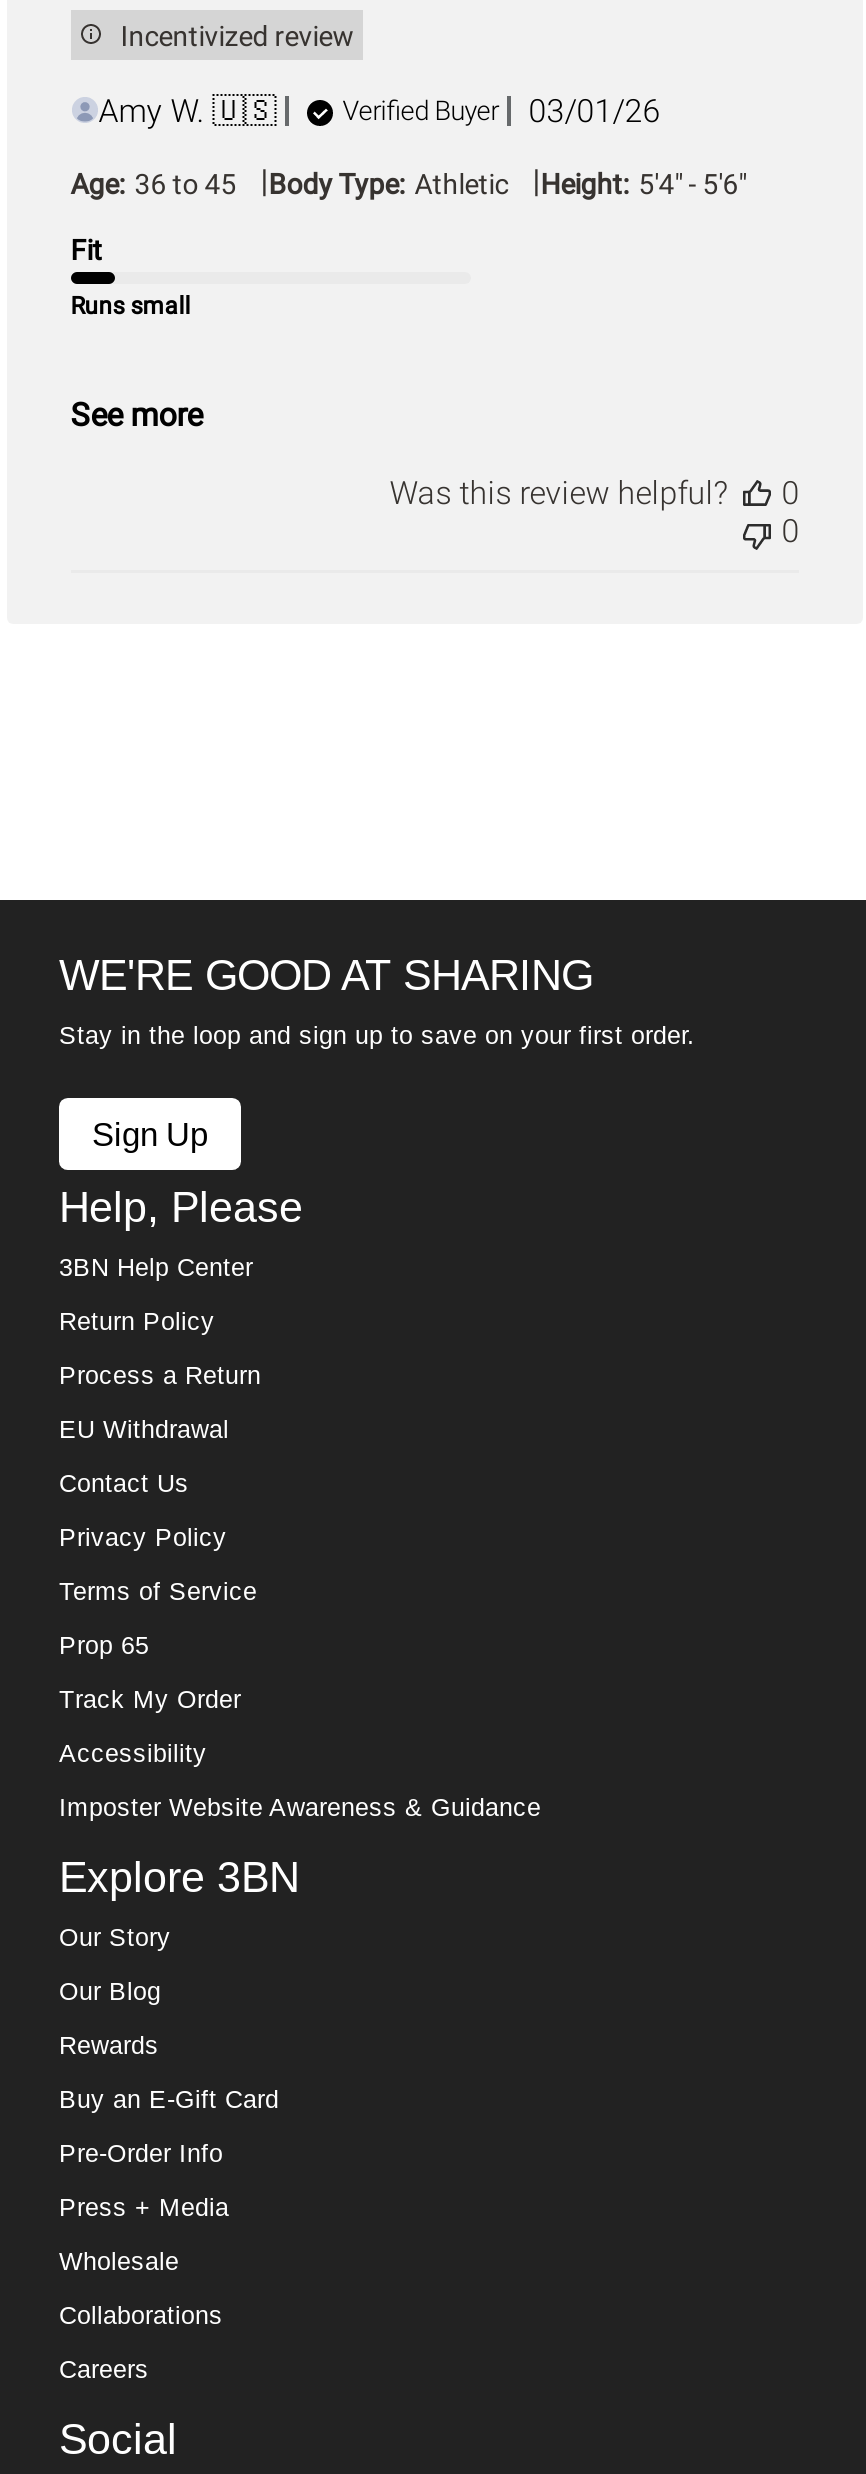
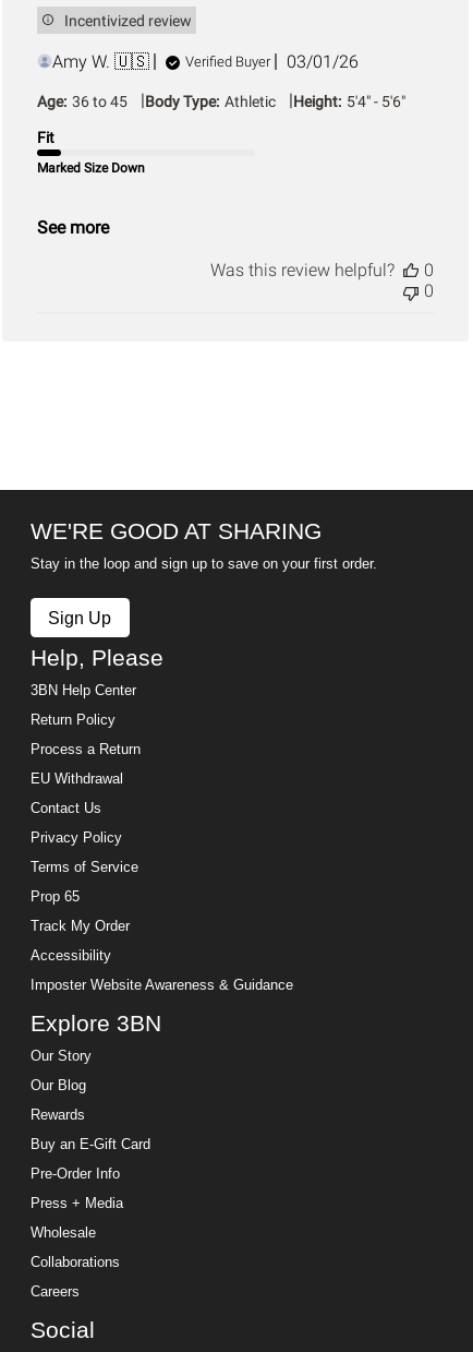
[70,293,190,321] Runs small -> [37,161,145,176] Marked Size Down

